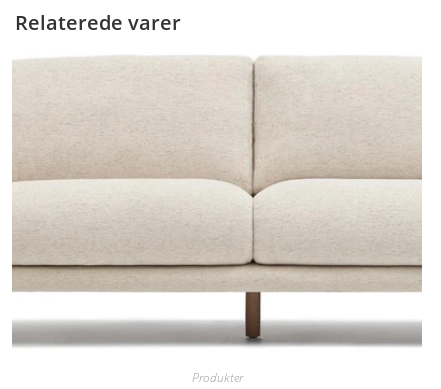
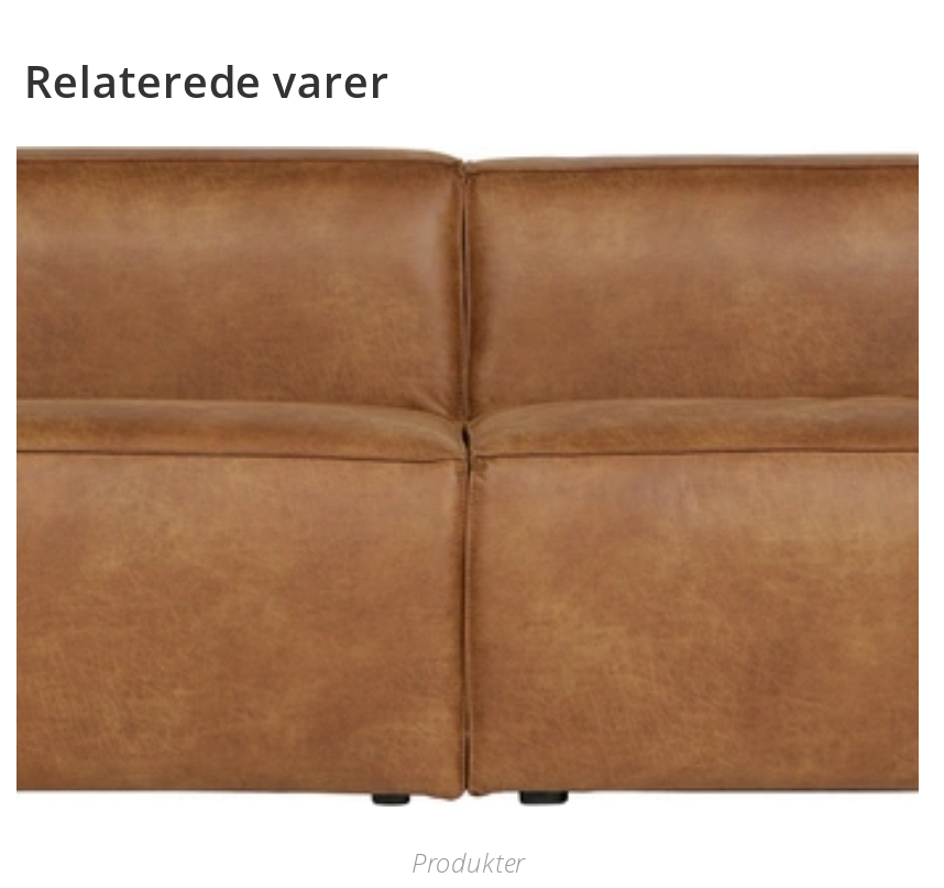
[11,52,423,352] [image] -> [14,144,921,809] [image]

